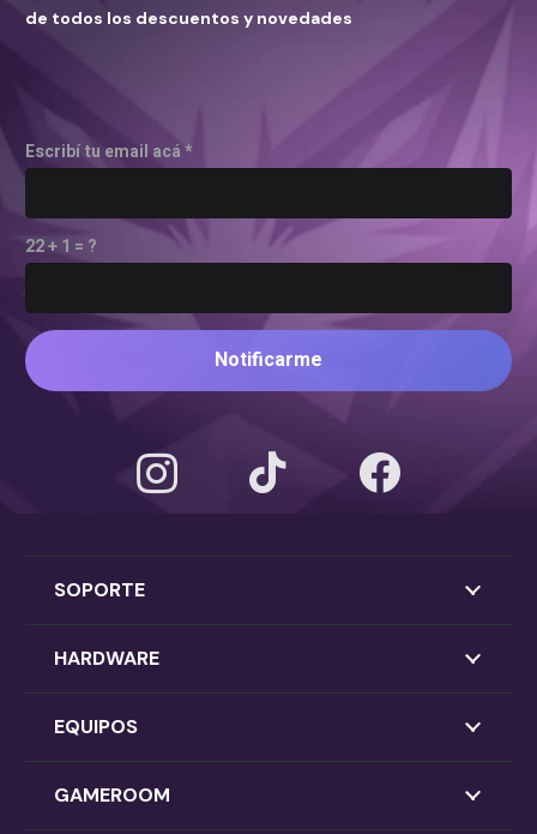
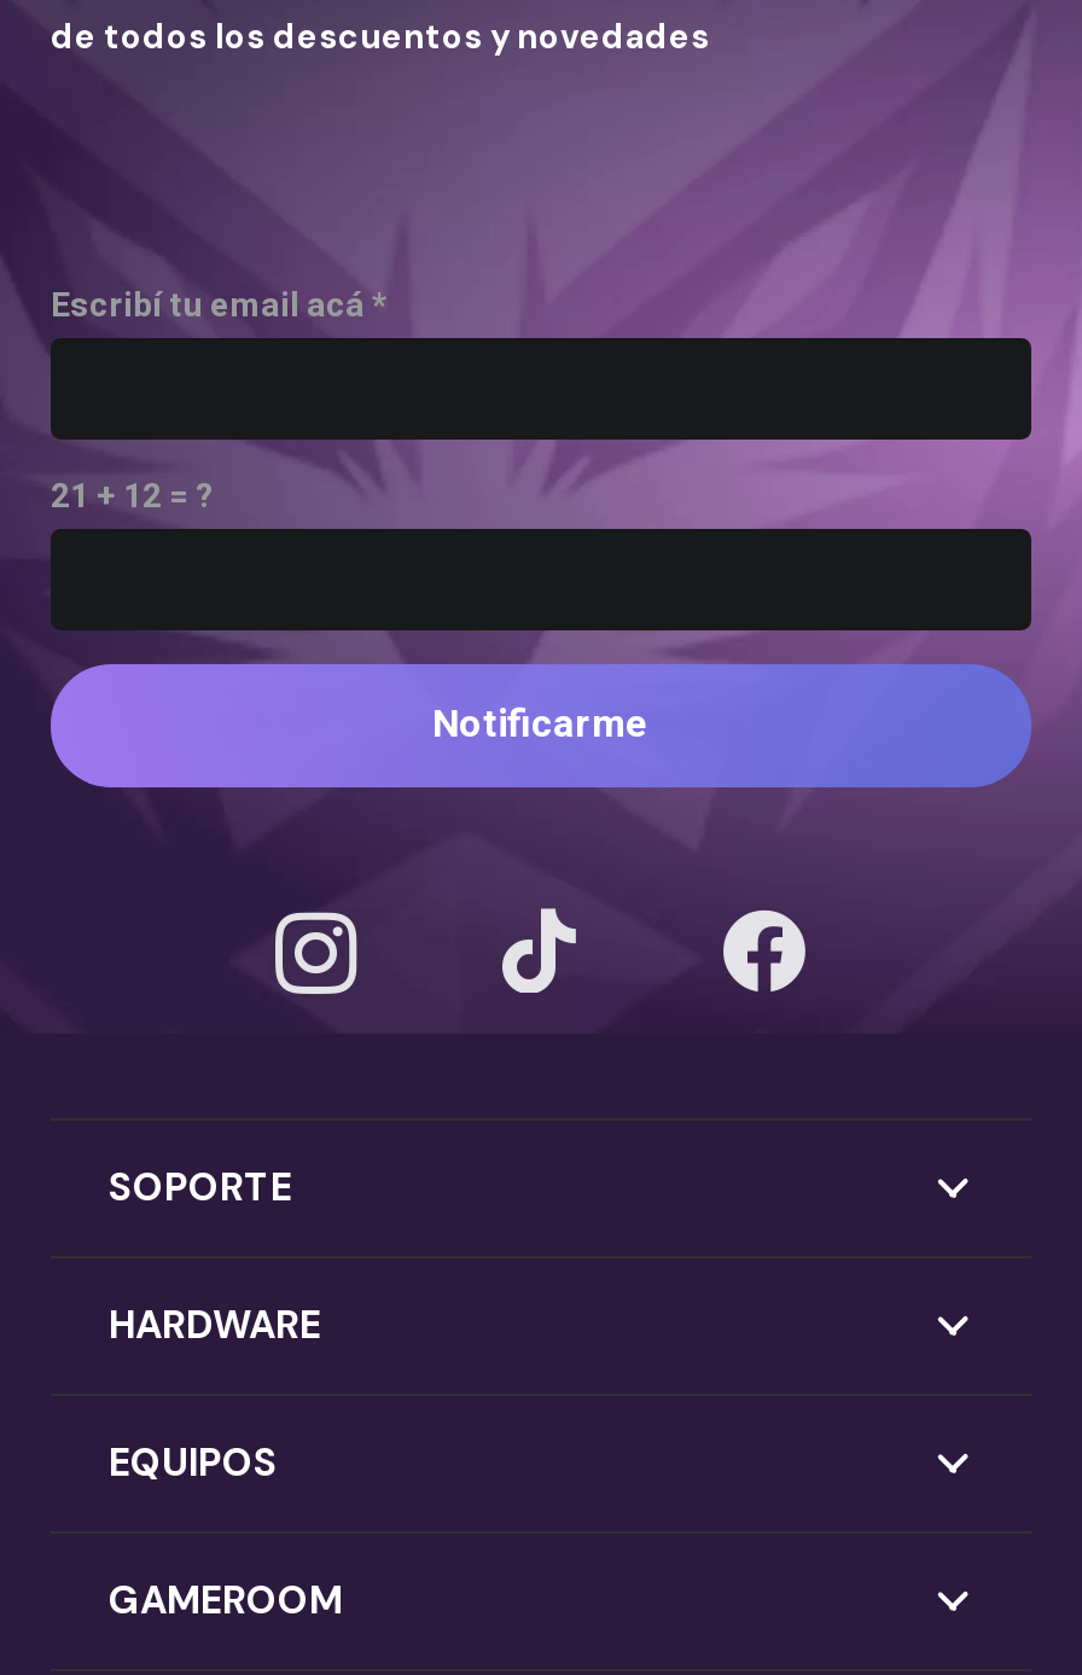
[25,234,97,259] 22 + 1 = ? -> [51,471,215,521] 21 + 12 = ?

